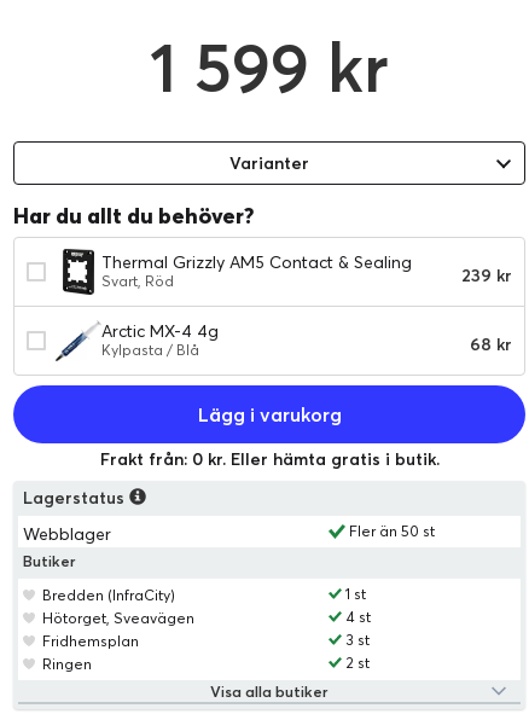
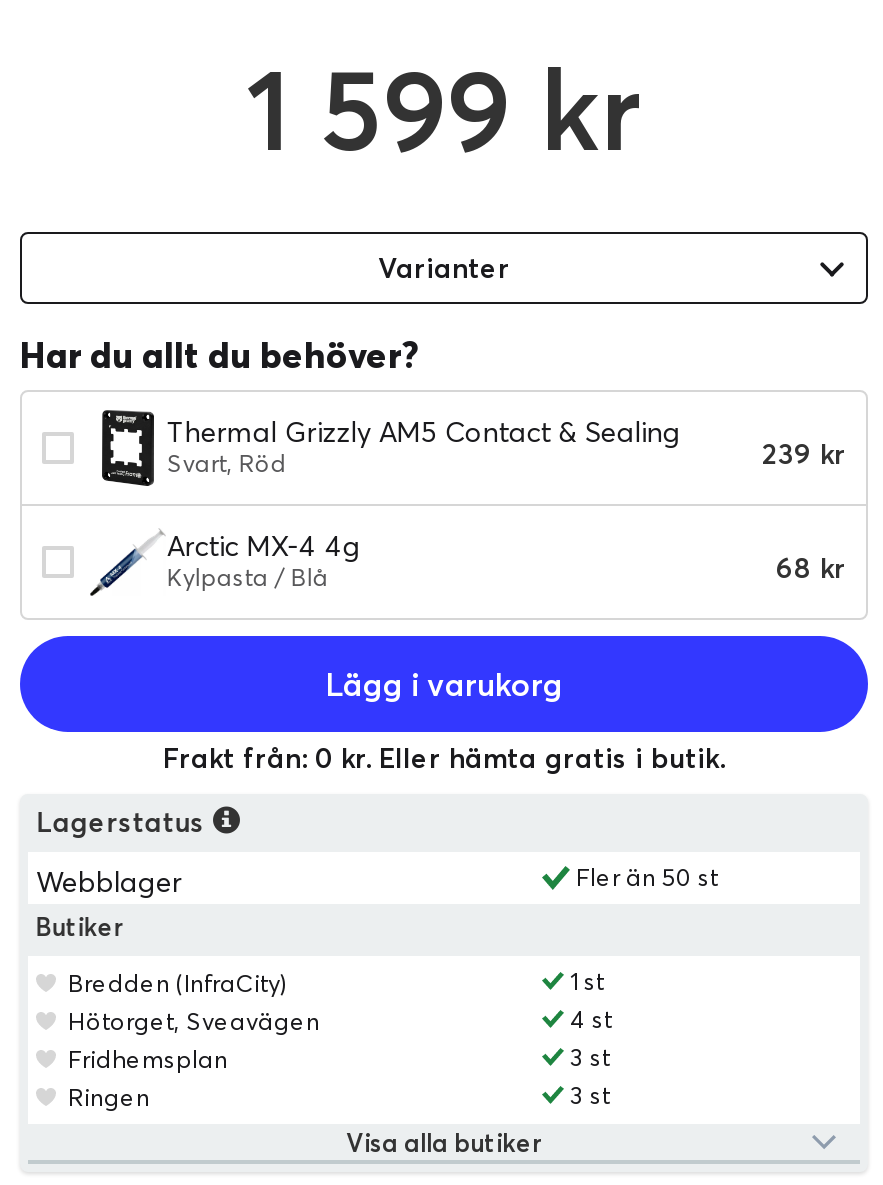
[345,653,370,671] 2 st -> [570,1079,610,1109] 3 st

